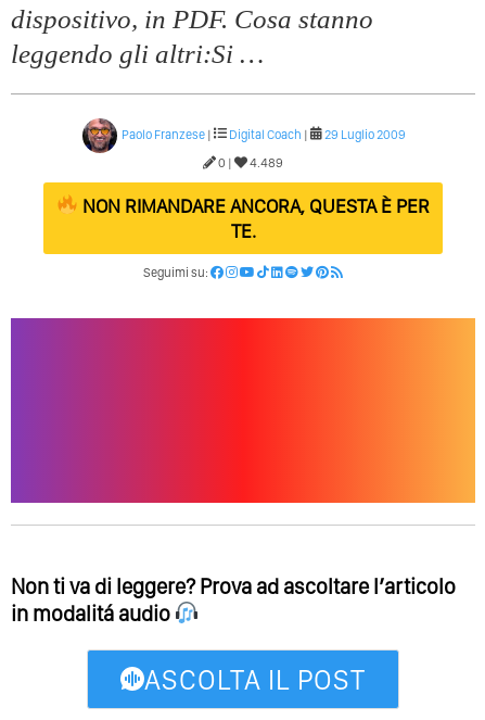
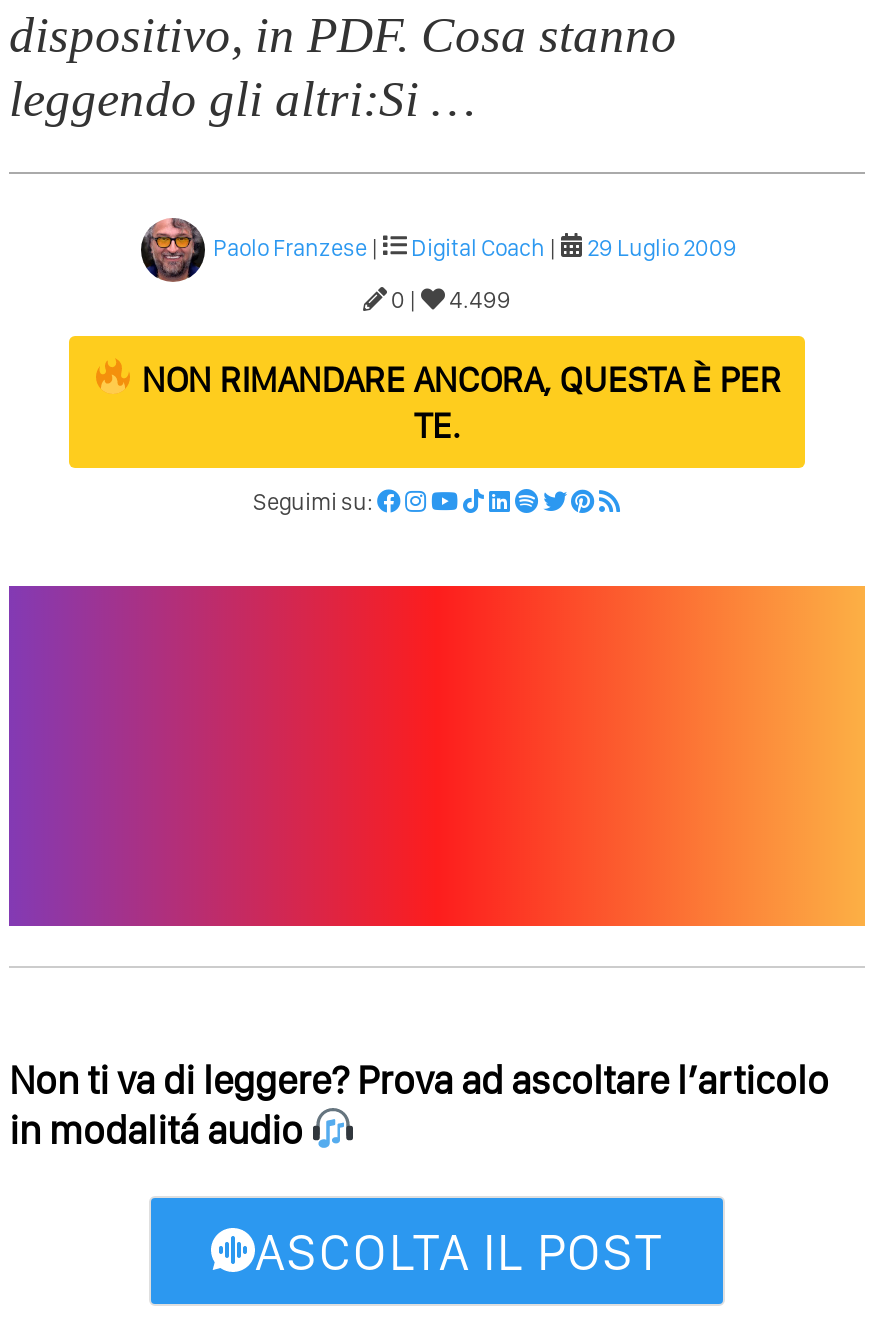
[247,155,283,170] 4.489 -> [445,285,511,313] 4.499

